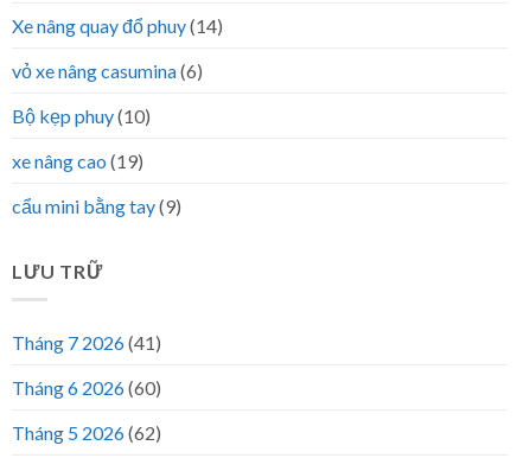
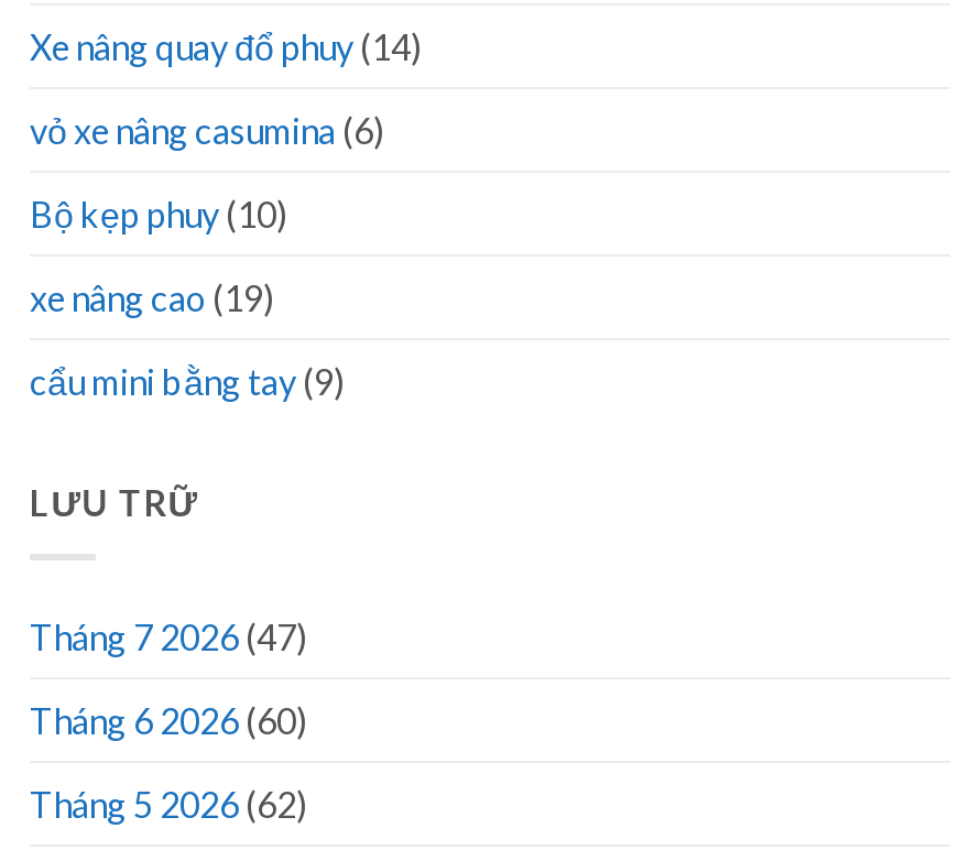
[12,332,161,354] Tháng 7 2026 (41) -> [30,615,307,657] Tháng 7 2026 (47)

